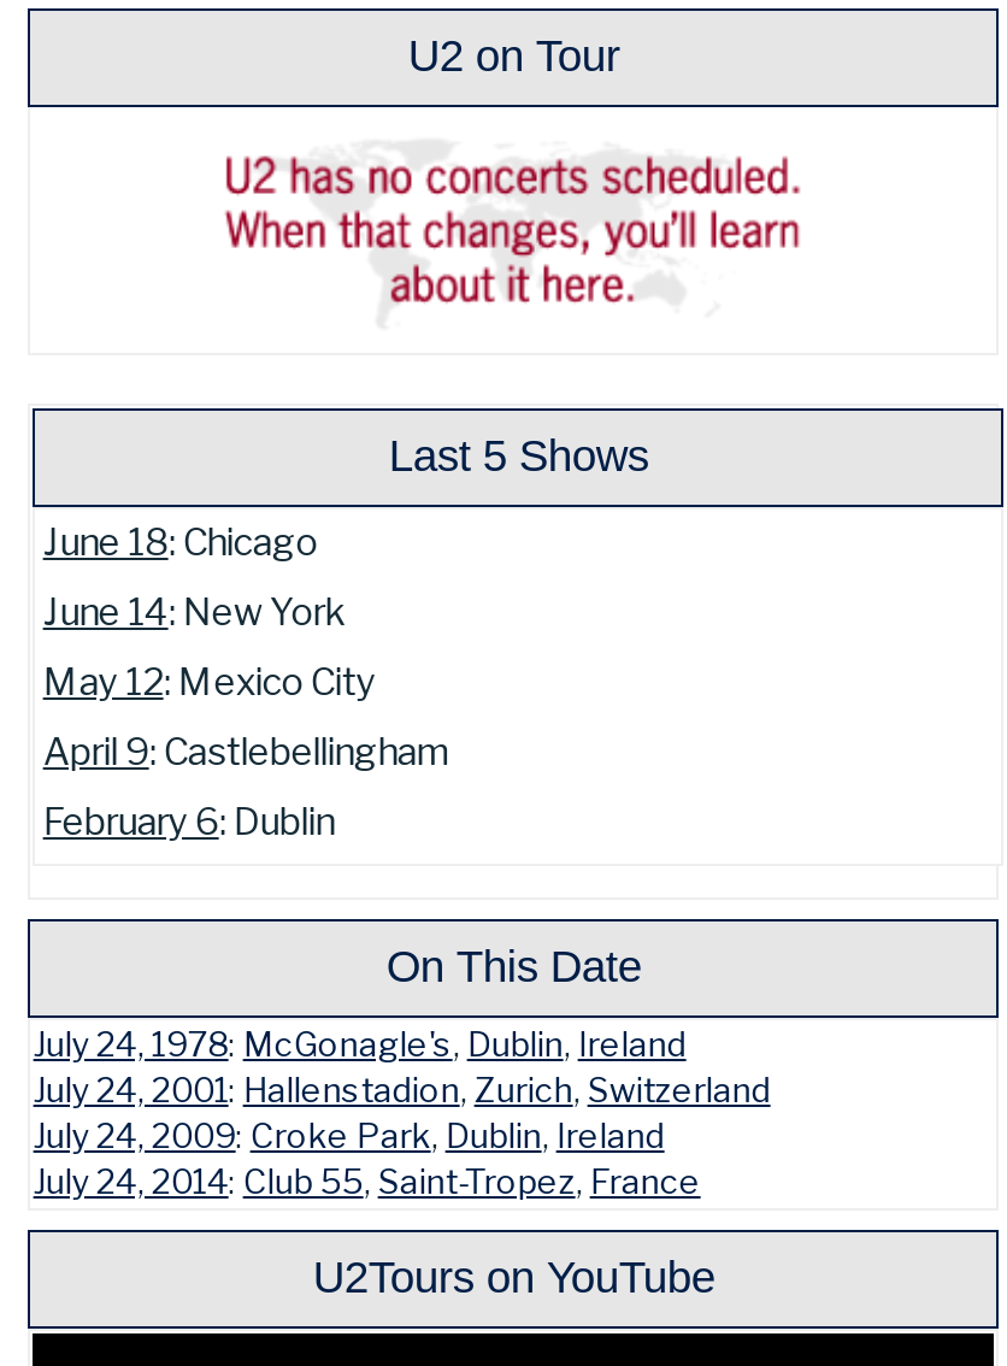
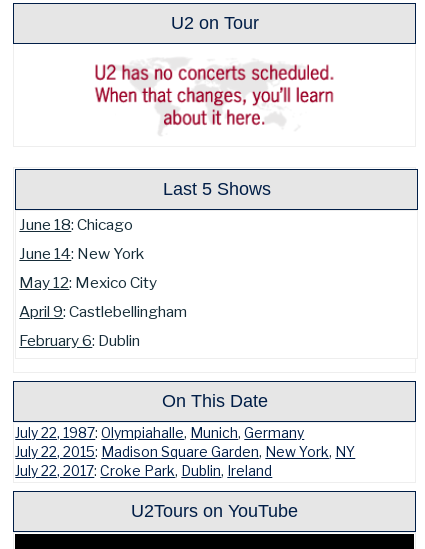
[33,1026,770,1201] July 24, 1978: McGonagle's, Dublin, Ireland | July 24, 2001: Hallenstadion, Zurich, Switzerland | July 24, 2009: Croke Park, Dublin, Ireland | July 24, 2014: Club 55, Saint-Tropez, France -> [15,425,355,479] July 22, 1987: Olympiahalle, Munich, Germany | July 22, 2015: Madison Square Garden, New York, NY | July 22, 2017: Croke Park, Dublin, Ireland

